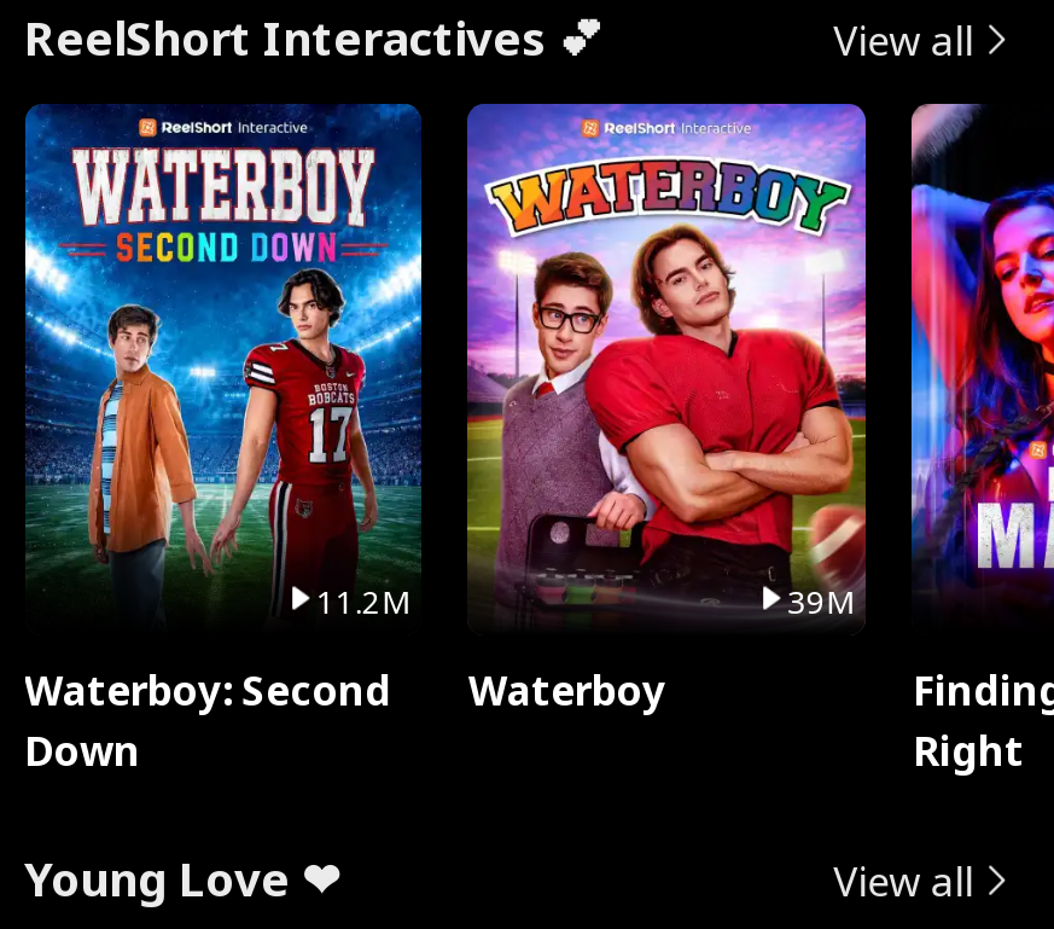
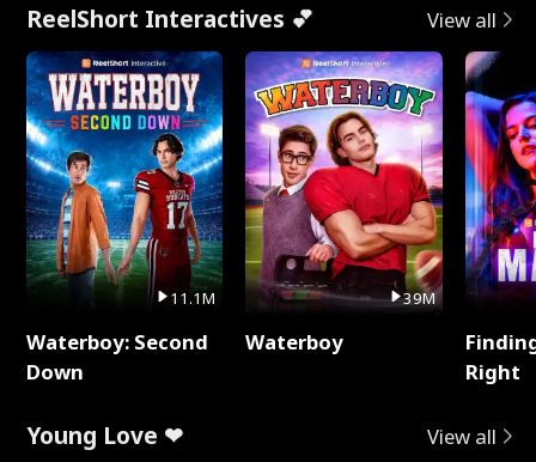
[316,579,408,623] 11.2M -> [170,287,216,309] 11.1M

